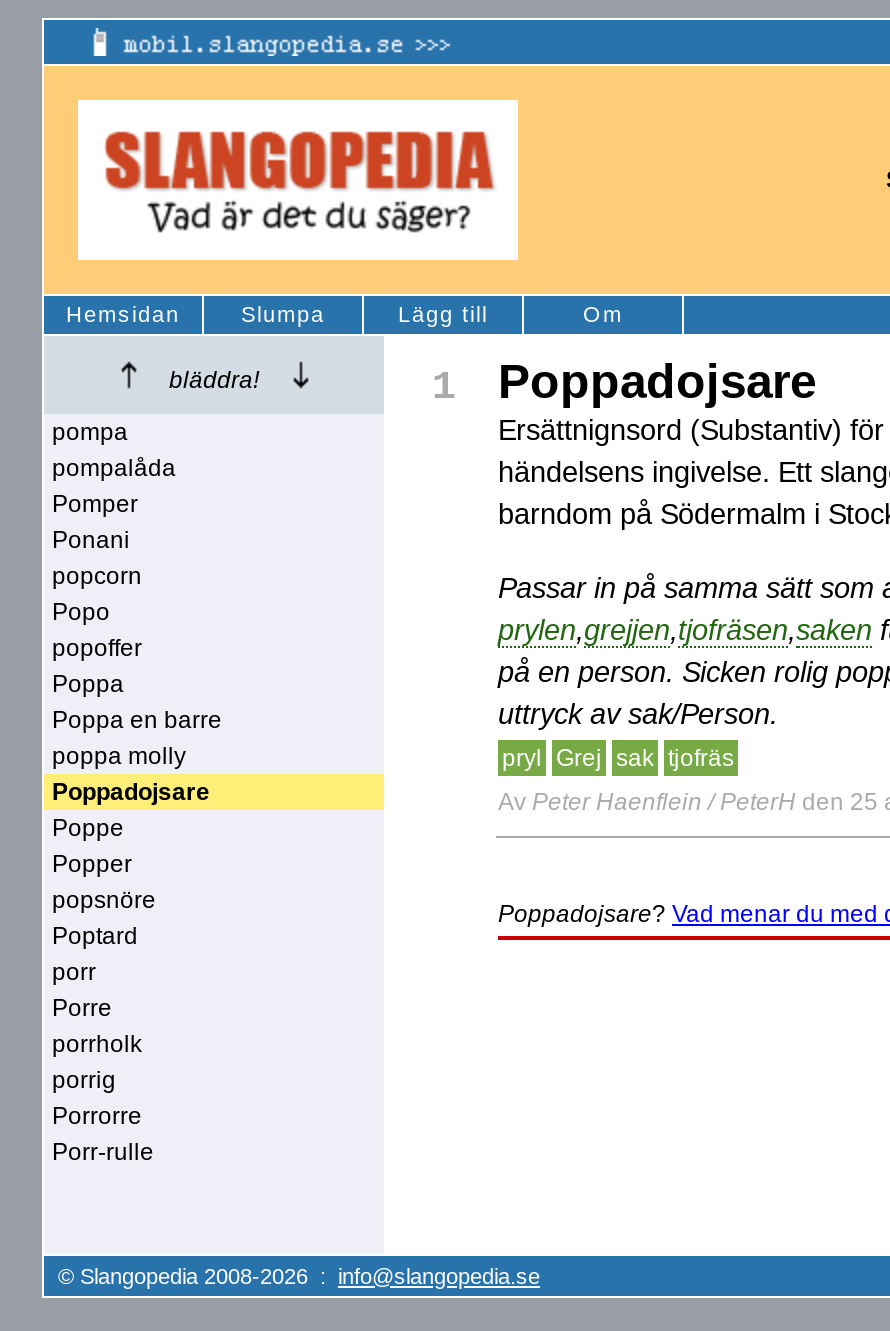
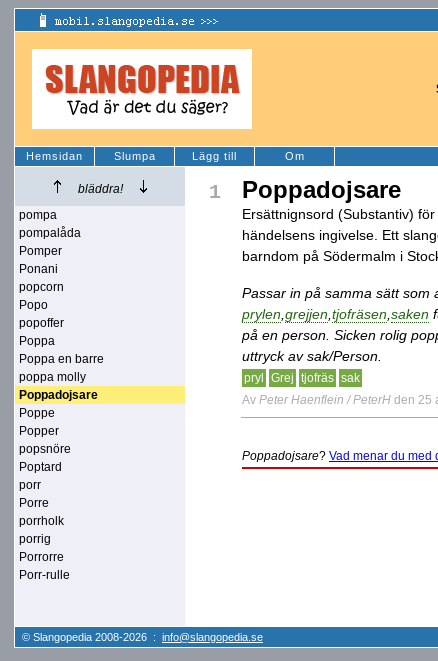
[502,744,734,772] pryl Grej sak tjofräs -> [244,371,360,385] pryl Grej tjofräs sak

